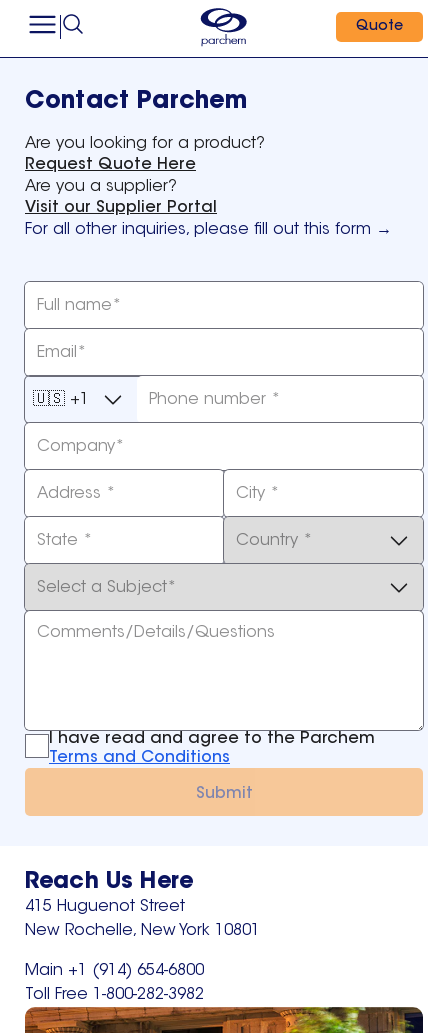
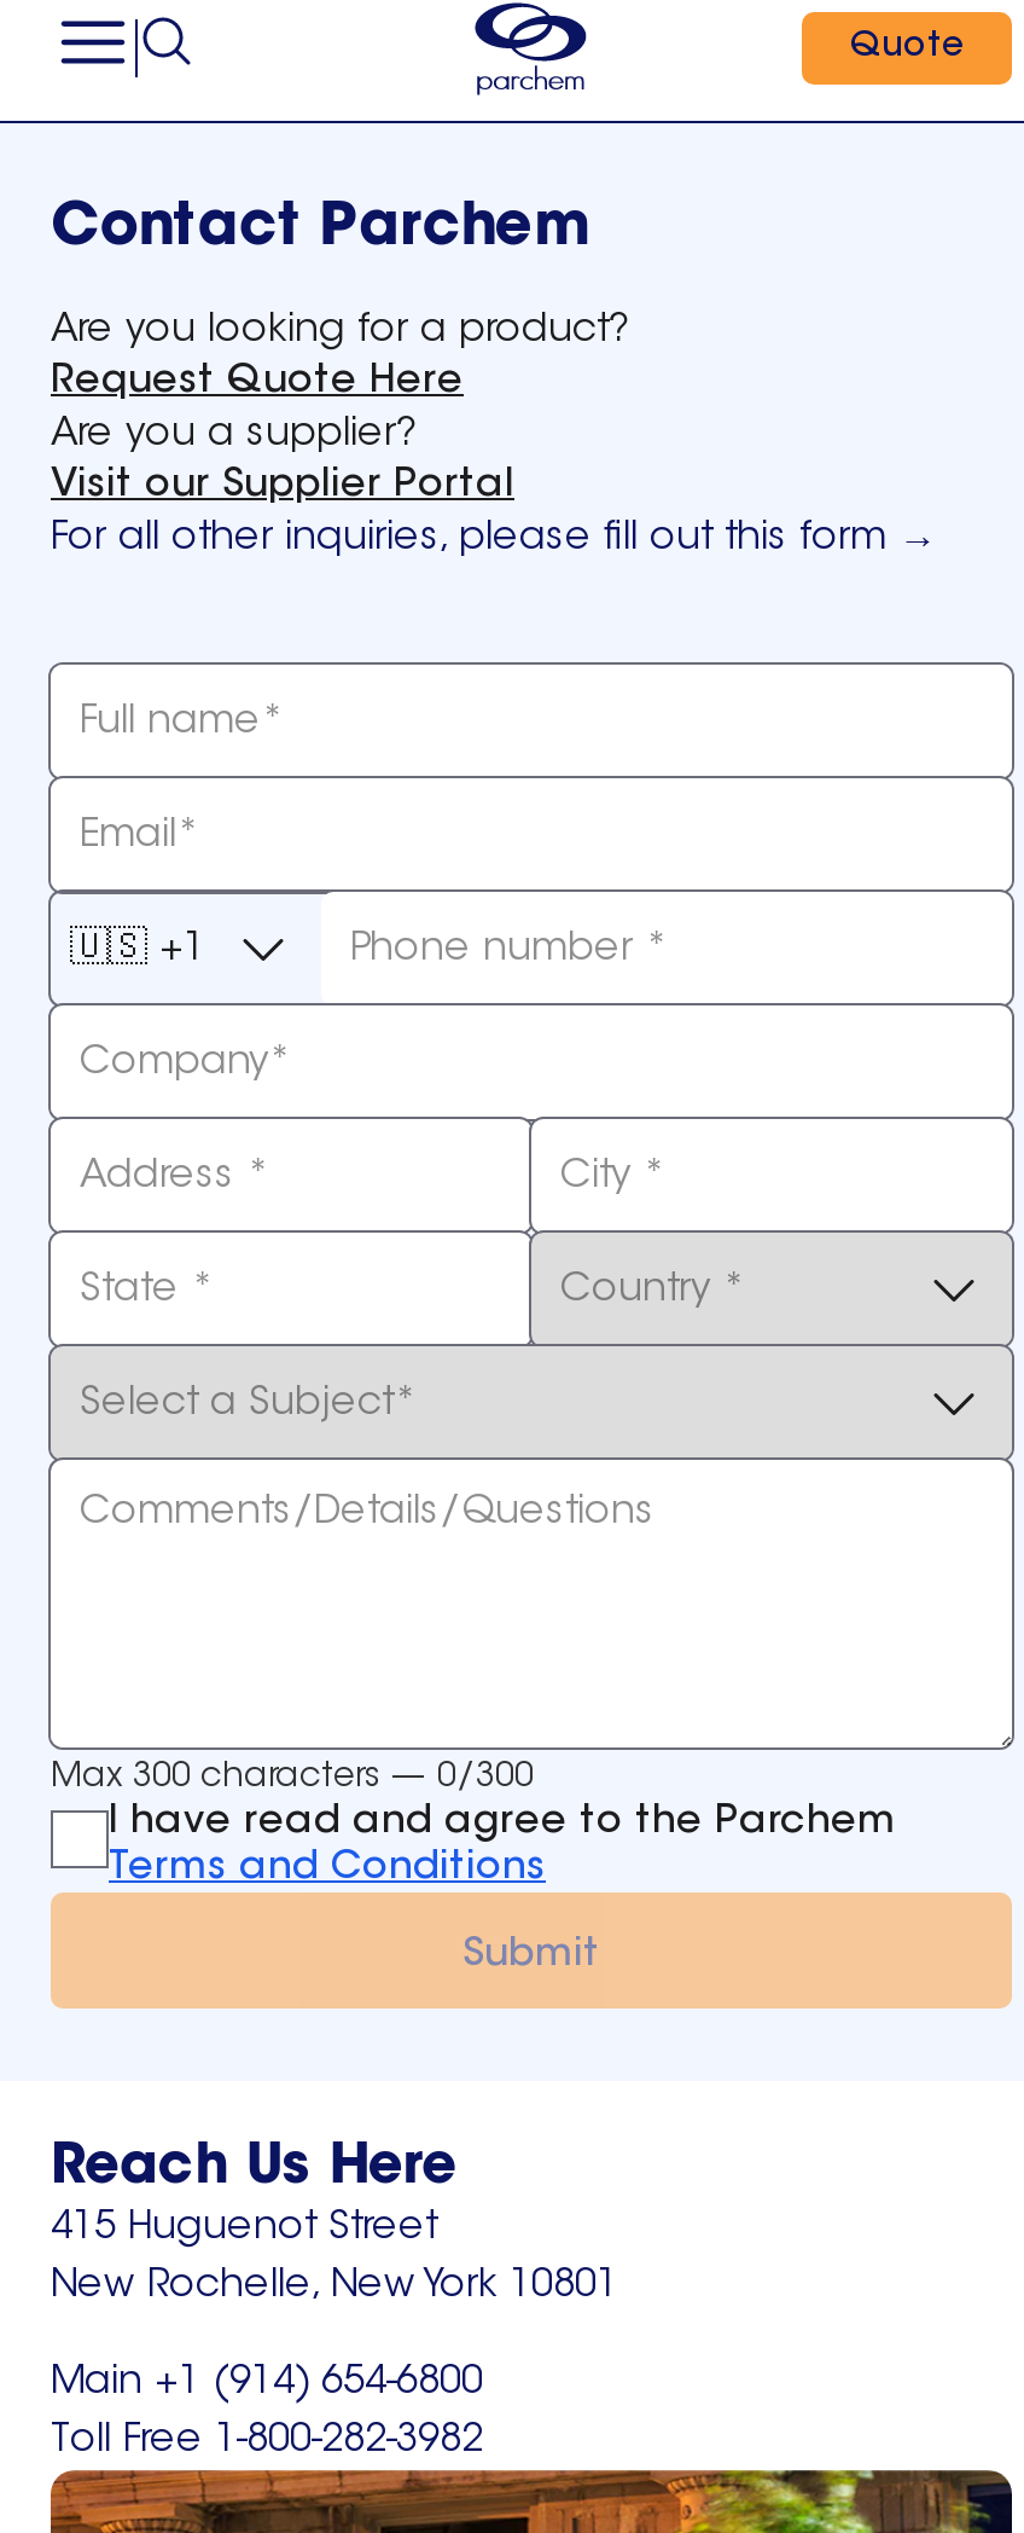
none -> [51,1762,534,1796] Max 300 characters — 0/300

